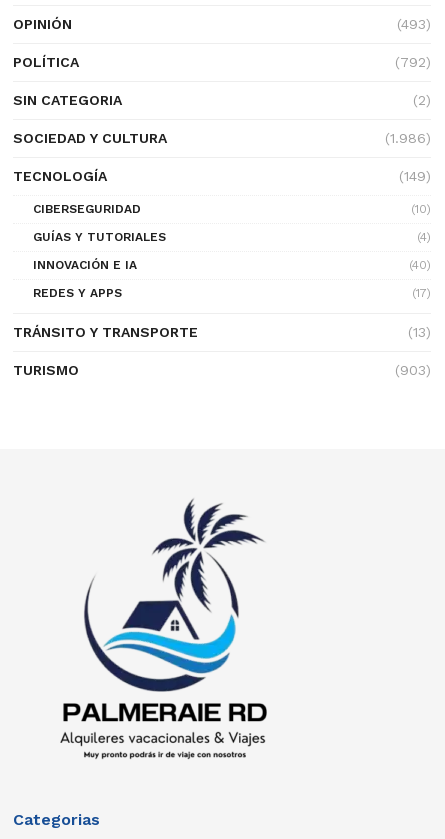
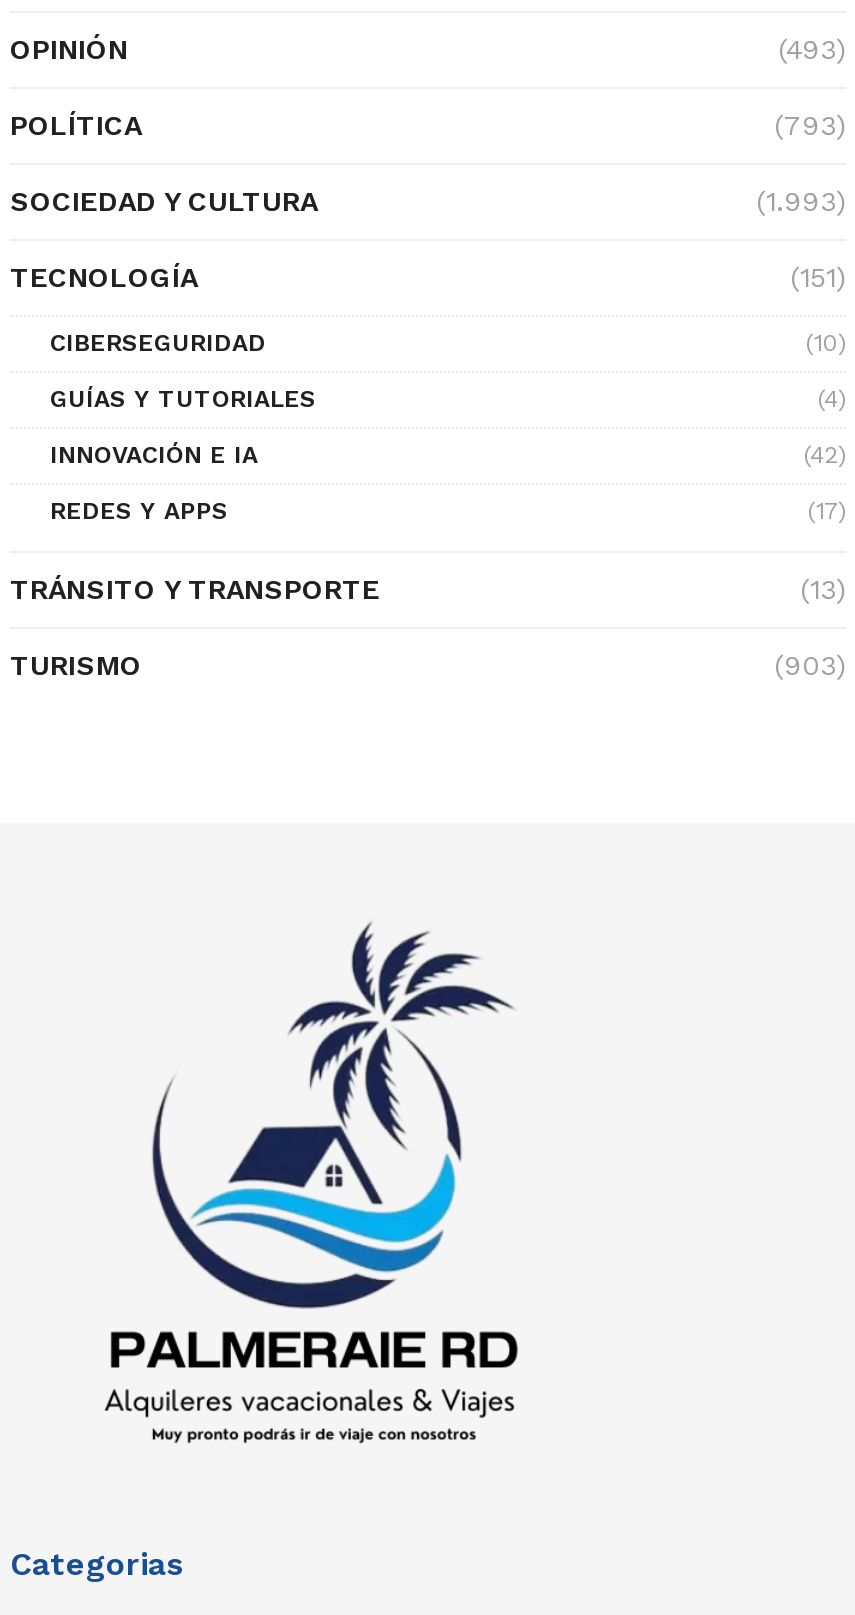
[13,54,431,108] (792) | SIN CATEGORIA | (2) -> [774,108,846,140] (793)
[385,130,431,146] (1.986) -> [756,184,846,216] (1.993)
[399,168,431,184] (149) -> [790,260,846,292] (151)
[409,258,431,272] (40) -> [804,440,846,468] (42)

